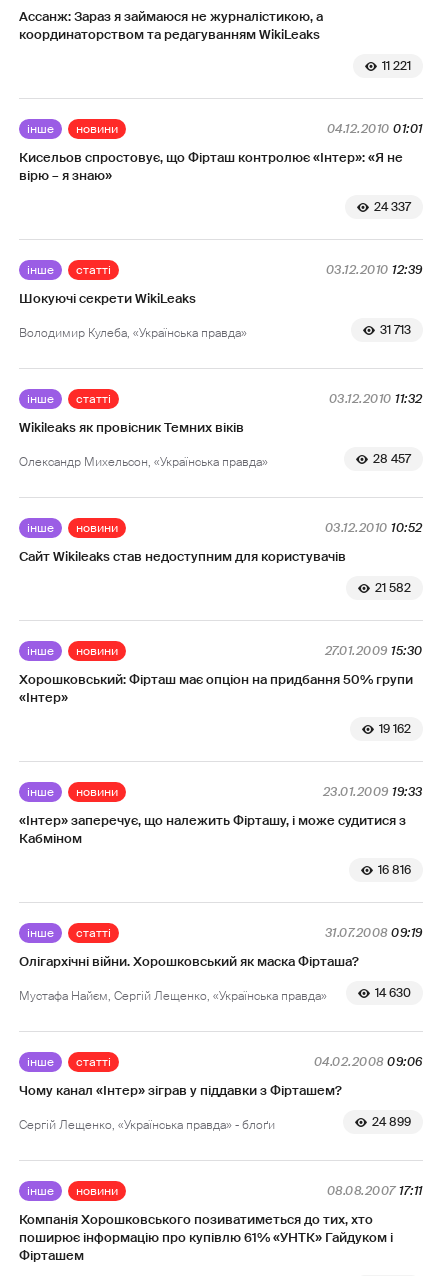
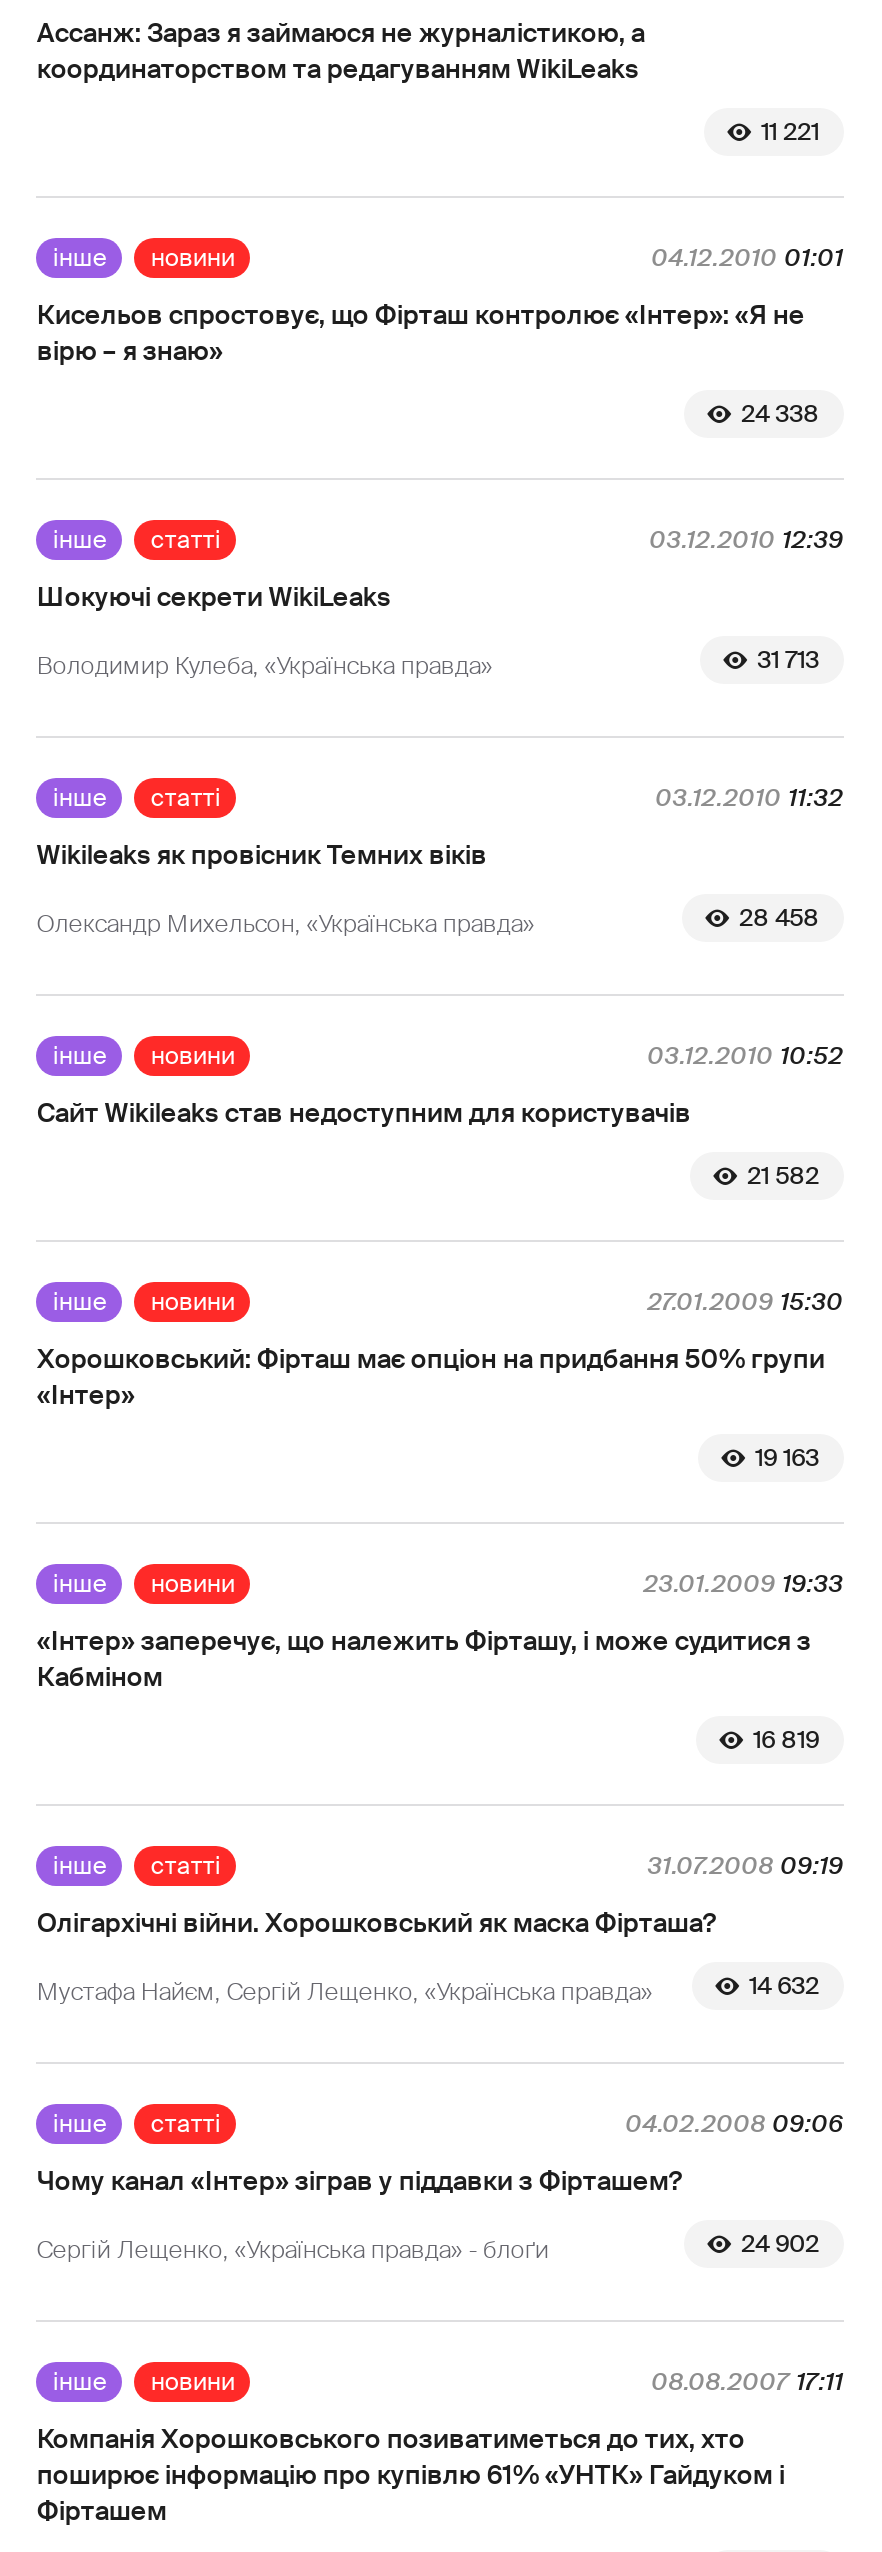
[374,199,411,215] 24 337 -> [741,399,819,431] 24 338
[373,451,411,467] 28 457 -> [739,903,819,935] 28 458
[379,721,411,737] 19 162 -> [755,1443,819,1475] 19 163
[378,862,411,878] 16 816 -> [753,1725,819,1757] 16 819
[375,985,411,1001] 14 630 -> [749,1971,819,2003] 14 632
[372,1114,411,1130] 24 899 -> [741,2229,819,2261] 24 902

